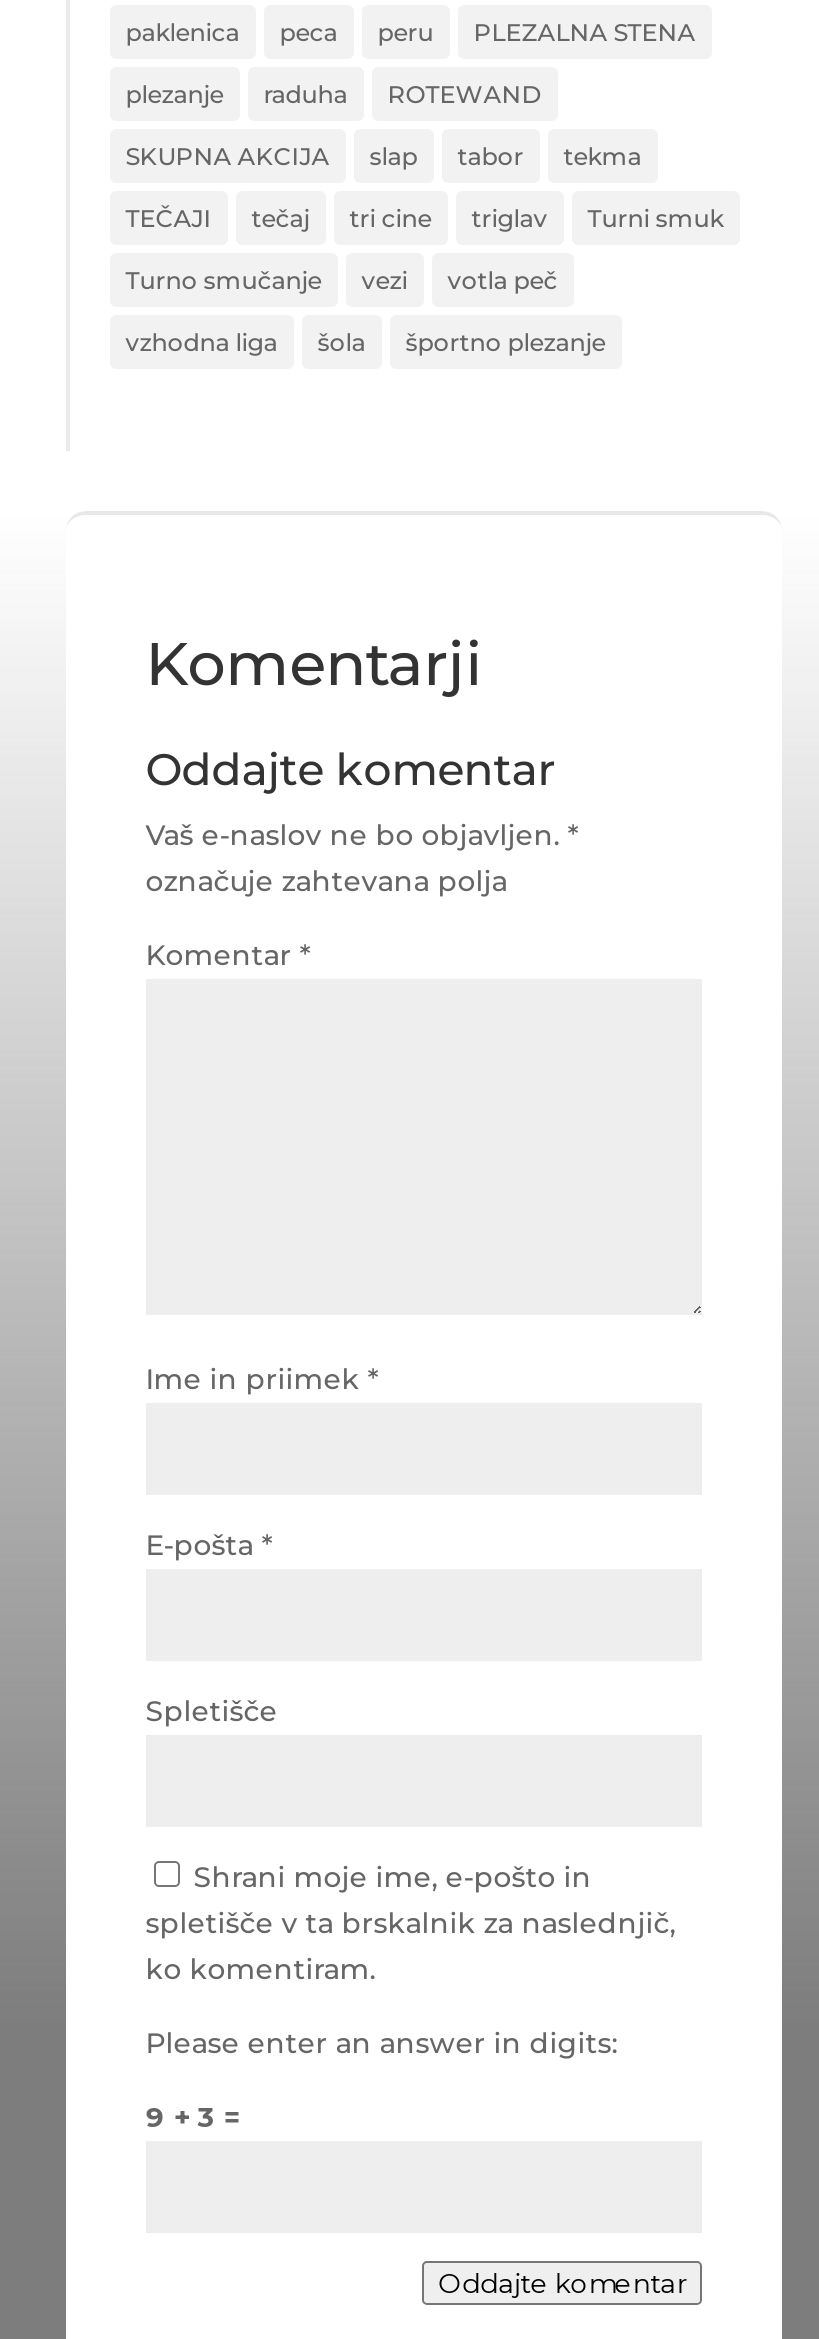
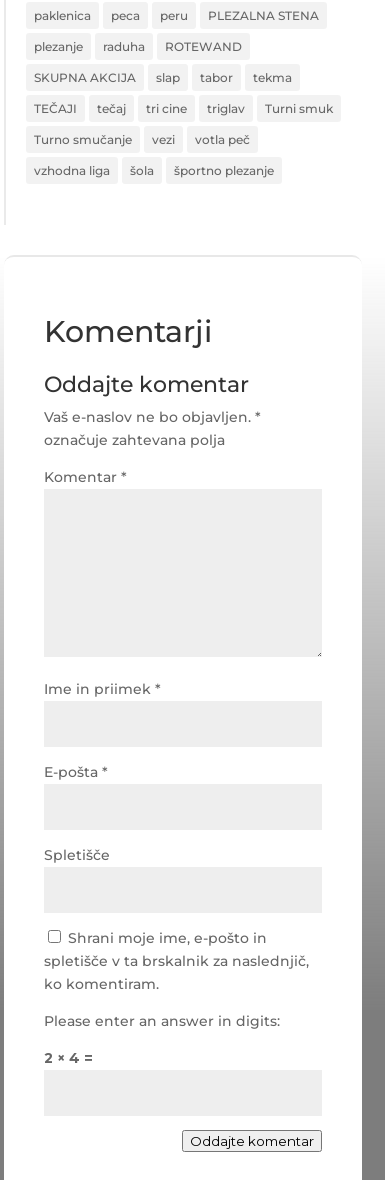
[146,2099,242,2135] 9 + 3 = -> [44,1049,93,1067] 2 × 4 =

